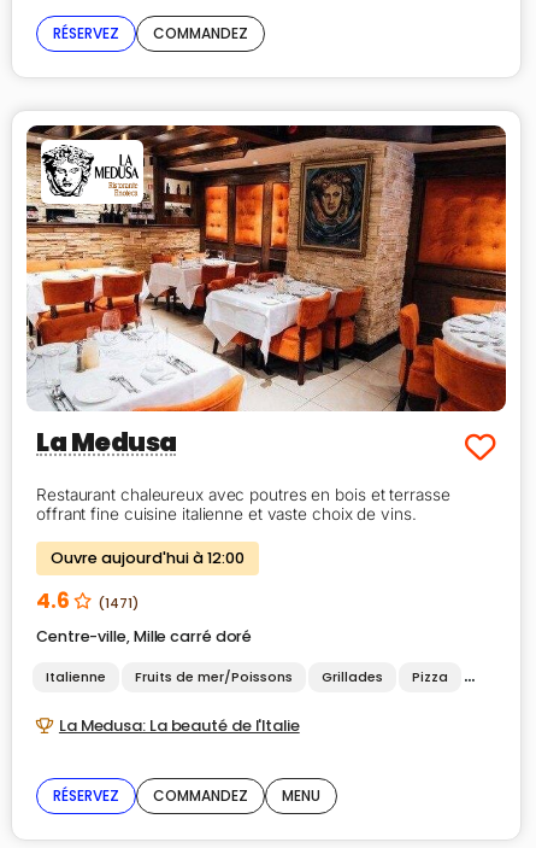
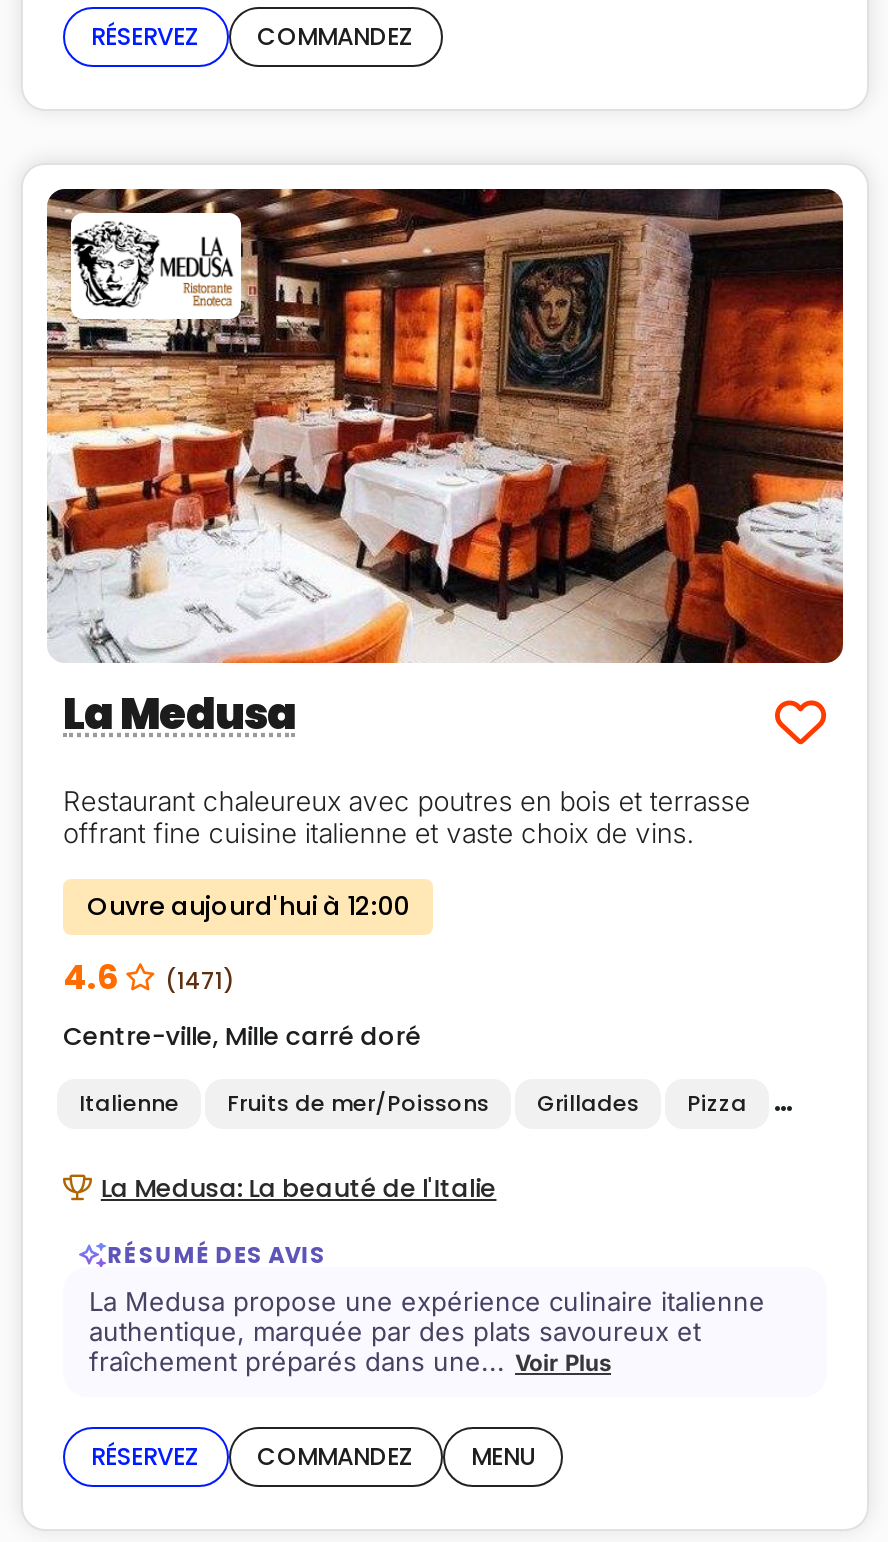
none -> [89,1239,765,1377] RÉSUMÉ DES AVIS | La Medusa propose une expérience culinaire italienne | authentique, marquée par des plats savoureux et | fraîchement préparés dans une... Voir Plus

